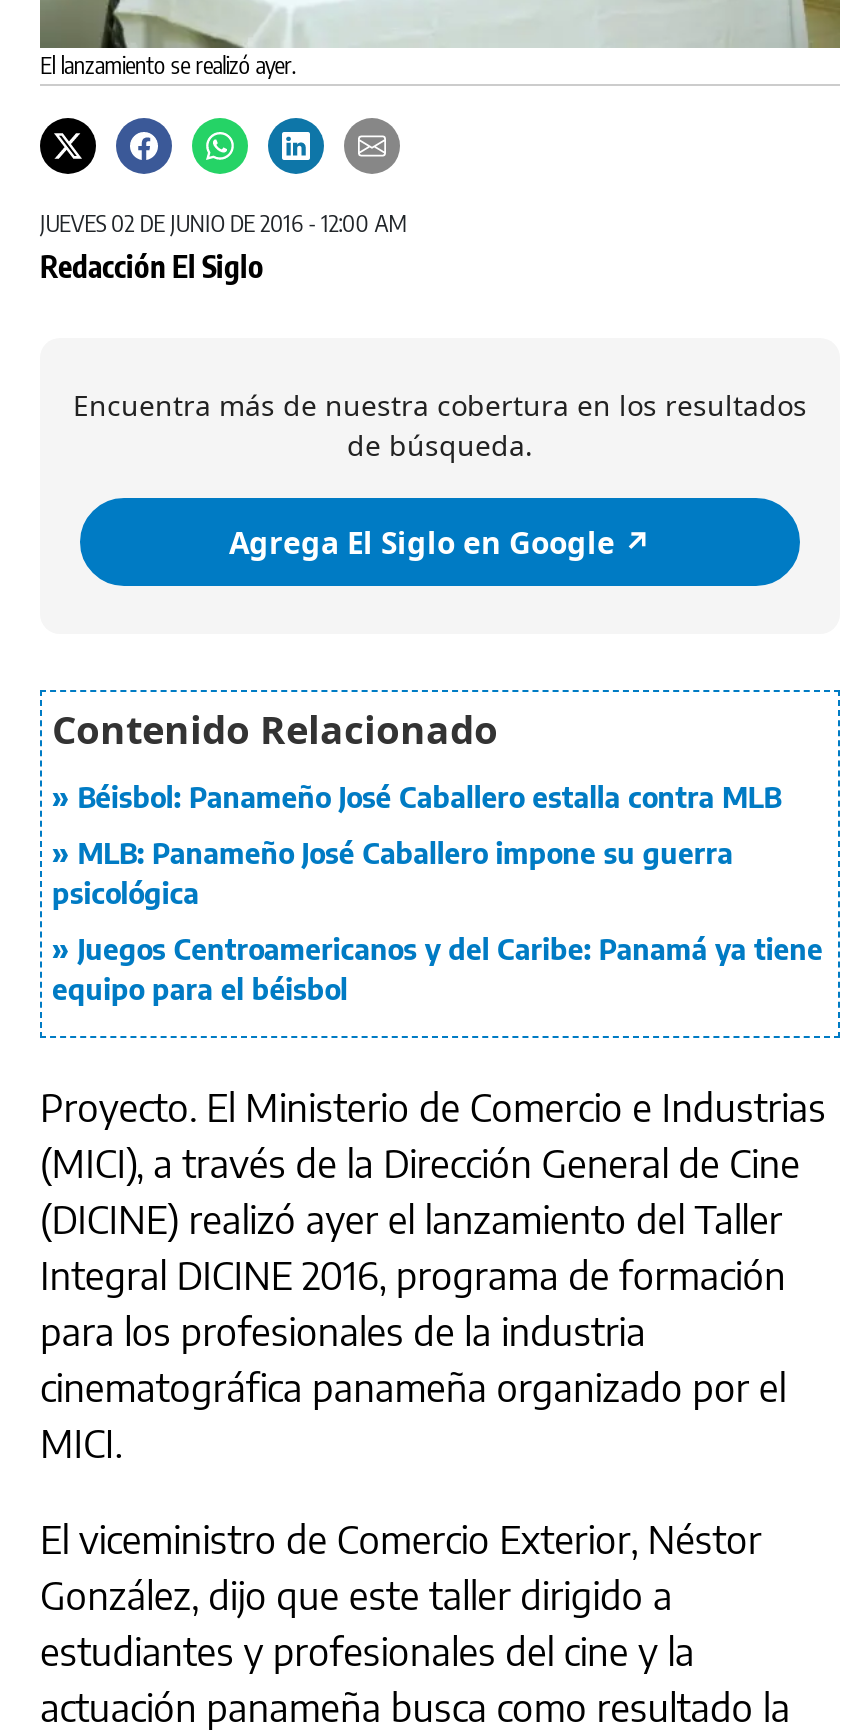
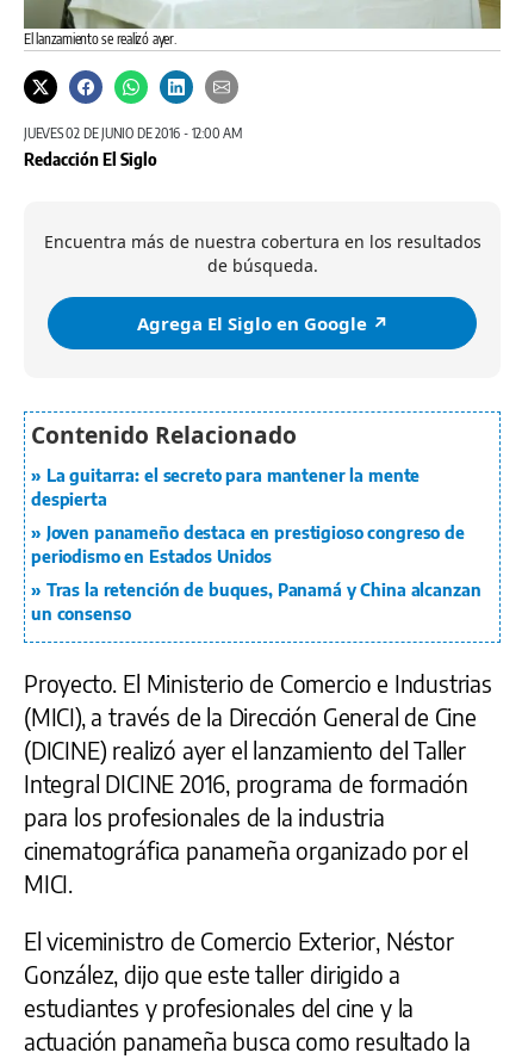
[78,780,781,814] Béisbol: Panameño José Caballero estalla contra MLB -> [31,465,420,509] La guitarra: el secreto para mantener la mente | despierta
[52,836,733,910] MLB: Panameño José Caballero impone su guerra | psicológica -> [31,523,465,567] Joven panameño destaca en prestigioso congreso de | periodismo en Estados Unidos
[52,932,823,1006] Juegos Centroamericanos y del Caribe: Panamá ya tiene | equipo para el béisbol -> [31,580,481,624] Tras la retención de buques, Panamá y China alcanzan | un consenso

